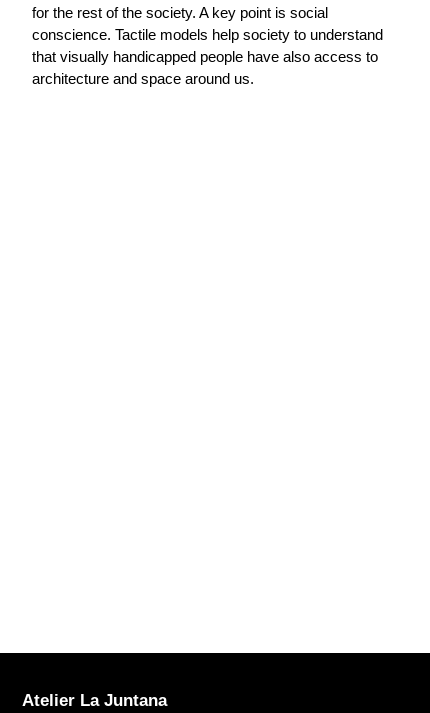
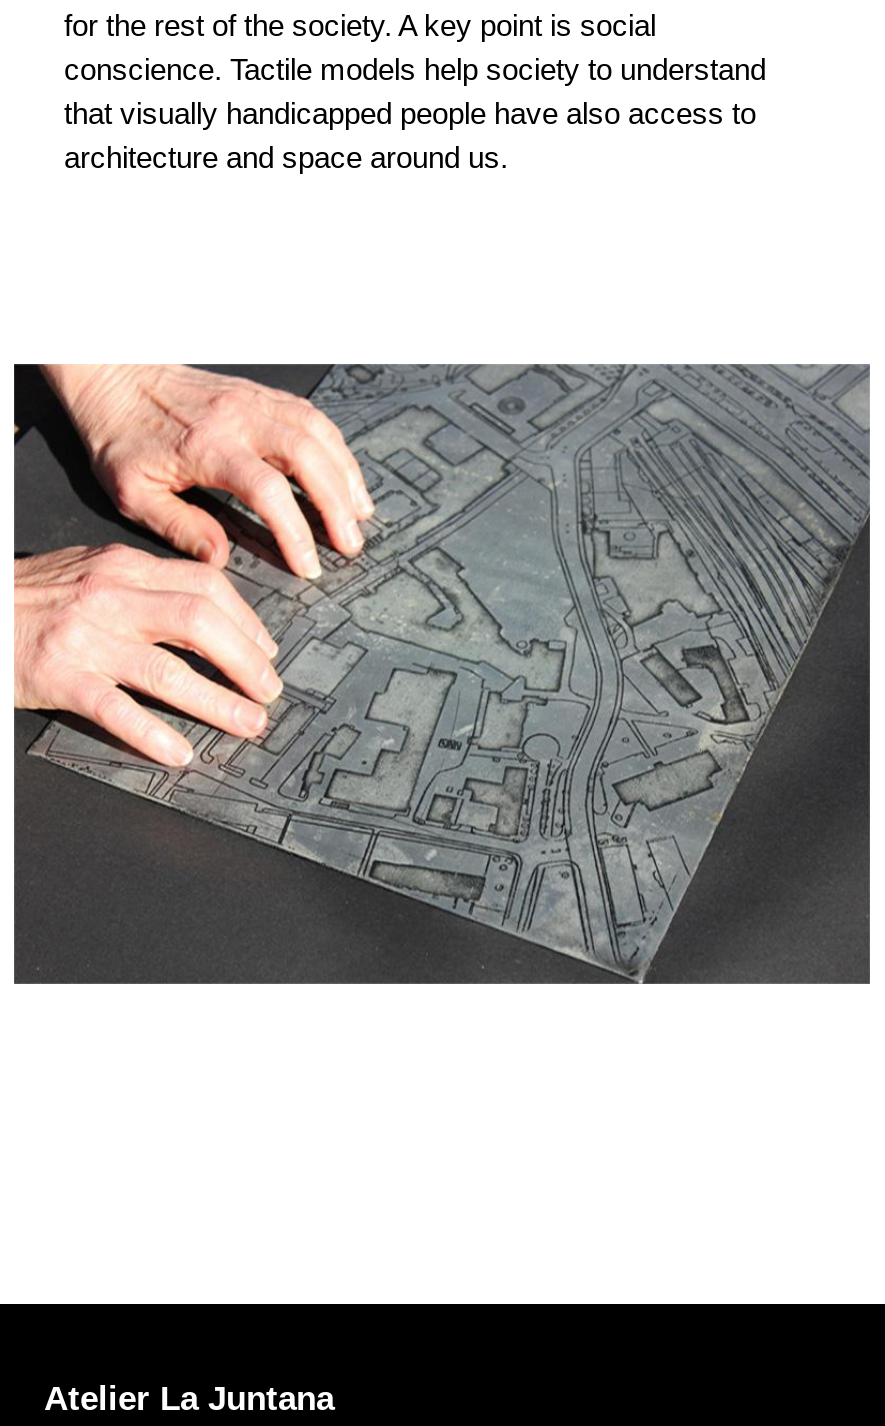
none -> [12,362,872,986] [image]

